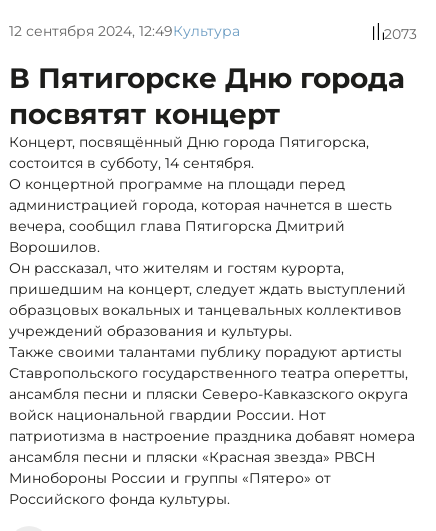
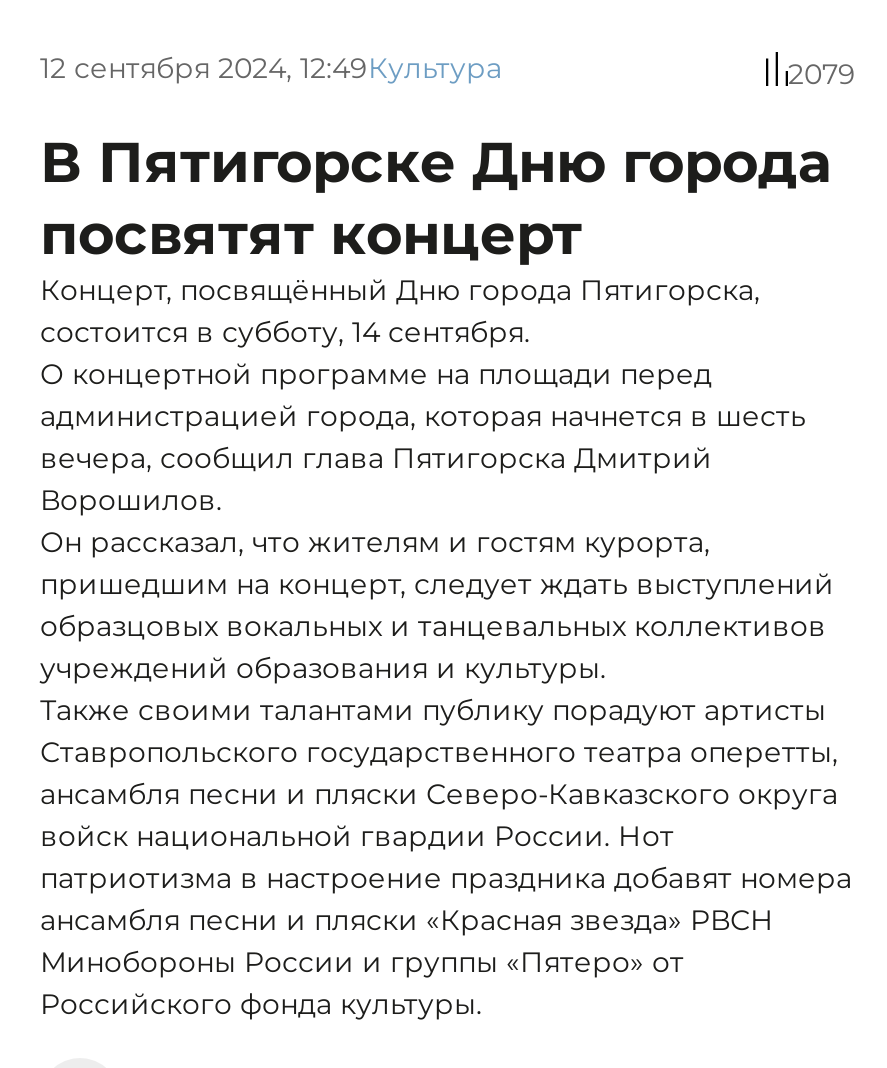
[384,25,417,43] 2073 -> [788,55,856,91] 2079

